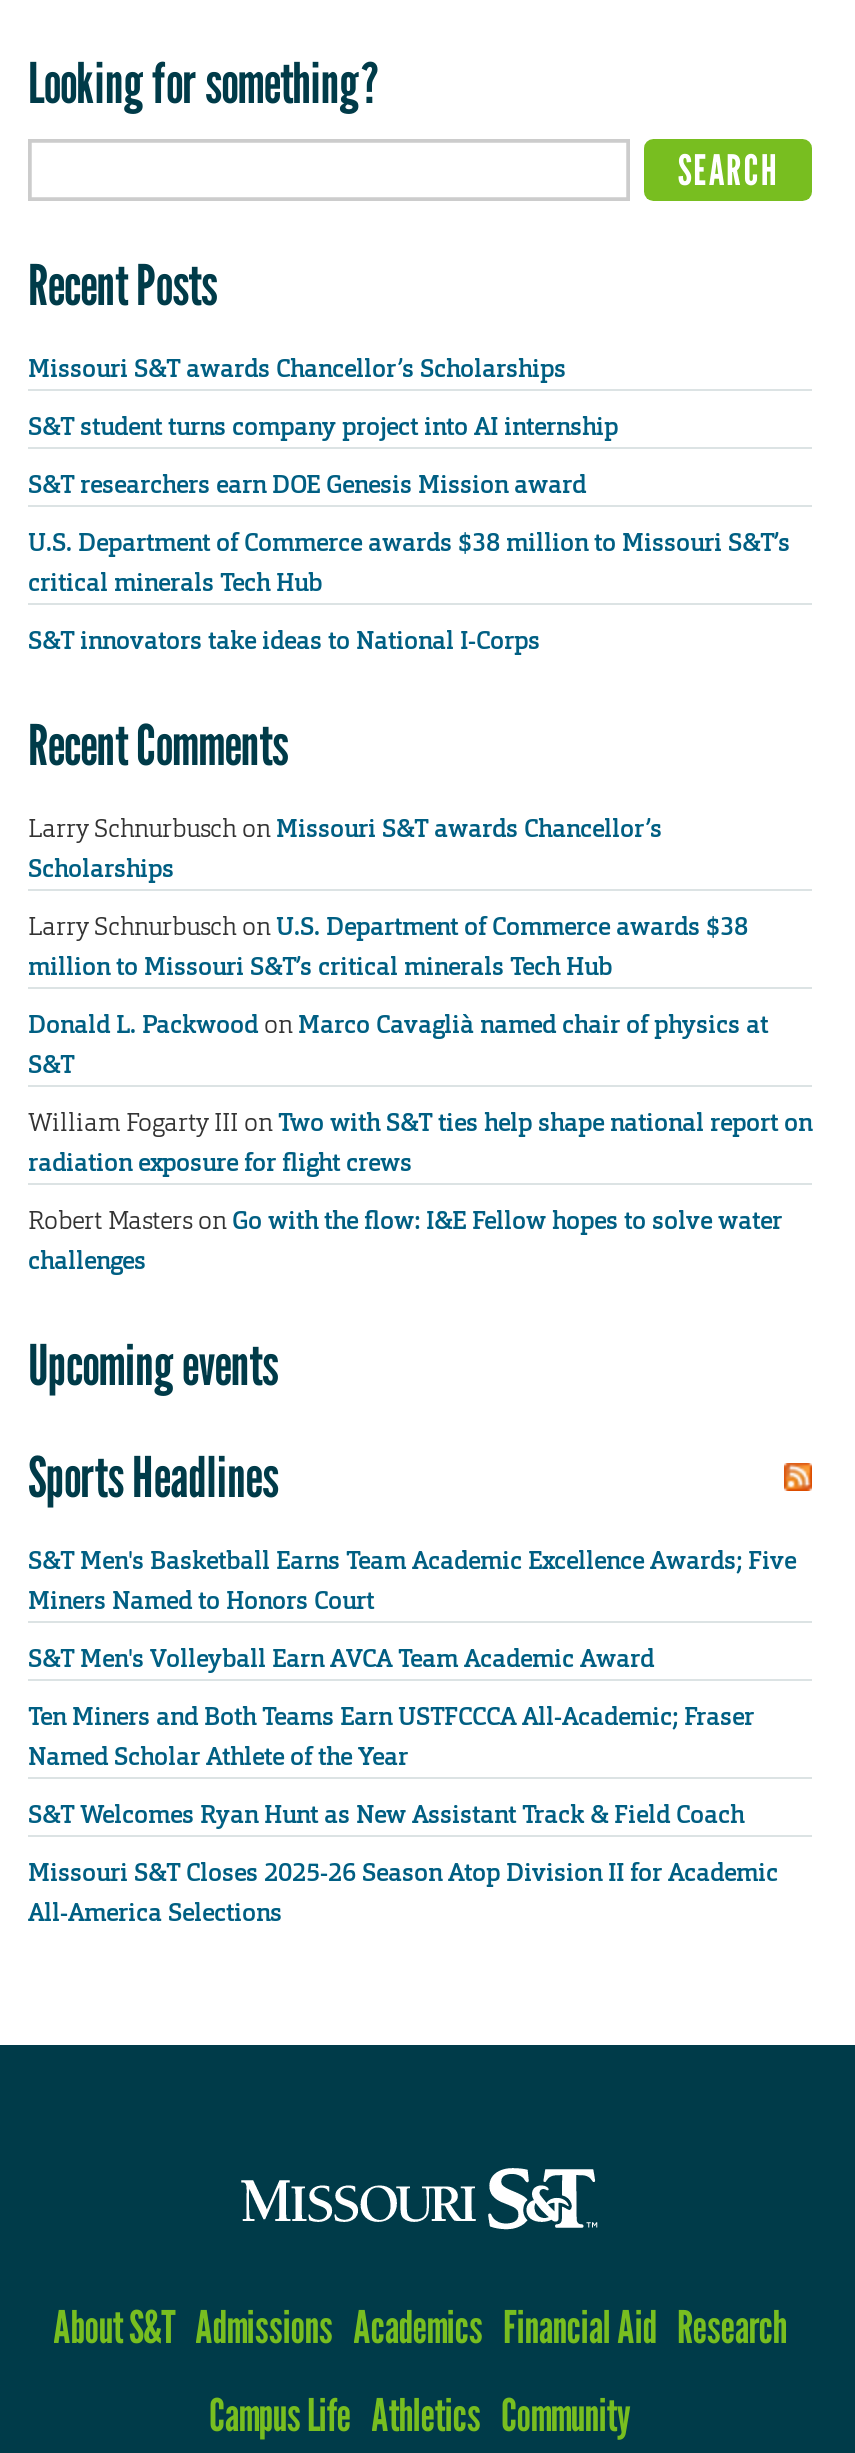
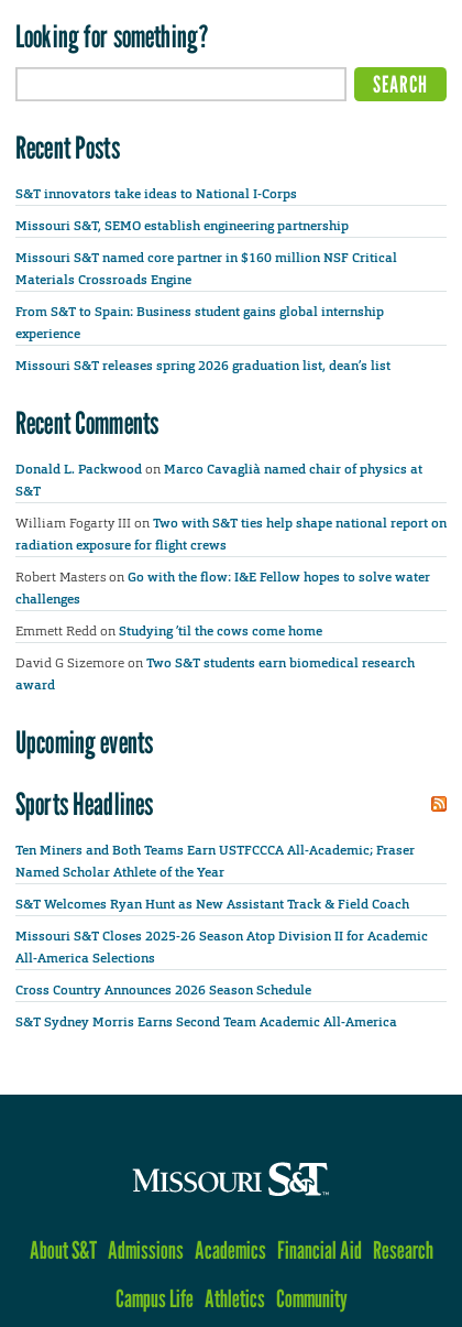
[28,352,790,599] Missouri S&T awards Chancellor’s Scholarships | S&T student turns company project into AI internship | S&T researchers earn DOE Genesis Mission award | U.S. Department of Commerce awards $38 million to Missouri S&T’s | critical minerals Tech Hub -> none
moved [28,625,540,657] -> [15,185,297,202]: S&T innovators take ideas to National I-Corps
none -> [15,217,397,375] Missouri S&T, SEMO establish engineering partnership | Missouri S&T named core partner in $160 million NSF Critical | Materials Crossroads Engine | From S&T to Spain: Business student gains global internship | experience | Missouri S&T releases spring 2026 graduation list, dean’s list
moved [28,711,288,779] -> [15,404,159,442]: Recent Comments
[28,812,748,982] Larry Schnurbusch on Missouri S&T awards Chancellor’s | Scholarships | Larry Schnurbusch on U.S. Department of Commerce awards $38 | million to Missouri S&T’s critical minerals Tech Hub -> none
moved [28,1009,812,1277] -> [15,460,447,608]: Donald L. Packwood on Marco Cavaglià named chair of physics at | S&T | William Fogarty III on Two with S&T ties help shape national report on | radiation exposure for flight crews | Robert Masters on Go with the flow: I&E Fellow hopes to solve water | challenges
none -> [15,622,415,694] Emmett Redd on Studying ’til the cows come home | David G Sizemore on Two S&T students earn biomedical research | award
[28,1544,796,1674] S&T Men's Basketball Earns Team Academic Excellence Awards; Five | Miners Named to Honors Court | S&T Men's Volleyball Earn AVCA Team Academic Award -> none
moved [28,1700,778,1929] -> [15,841,428,967]: Ten Miners and Both Teams Earn USTFCCCA All-Academic; Fraser | Named Scholar Athlete of the Year | S&T Welcomes Ryan Hunt as New Assistant Track & Field Coach | Missouri S&T Closes 2025-26 Season Atop Division II for Academic | All-America Selections
none -> [15,981,397,1031] Cross Country Announces 2026 Season Schedule | S&T Sydney Morris Earns Second Team Academic All-America

